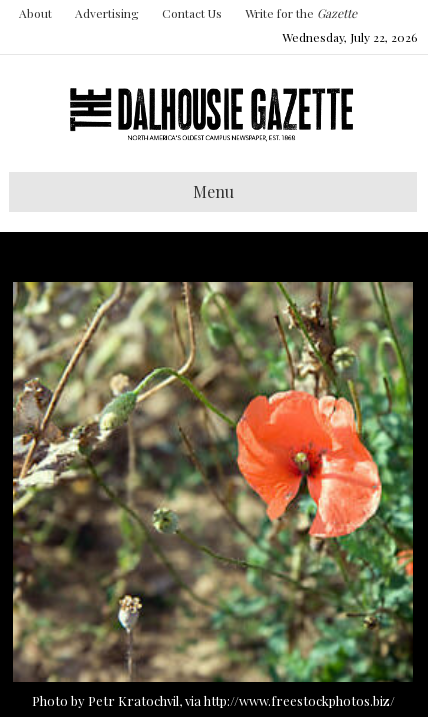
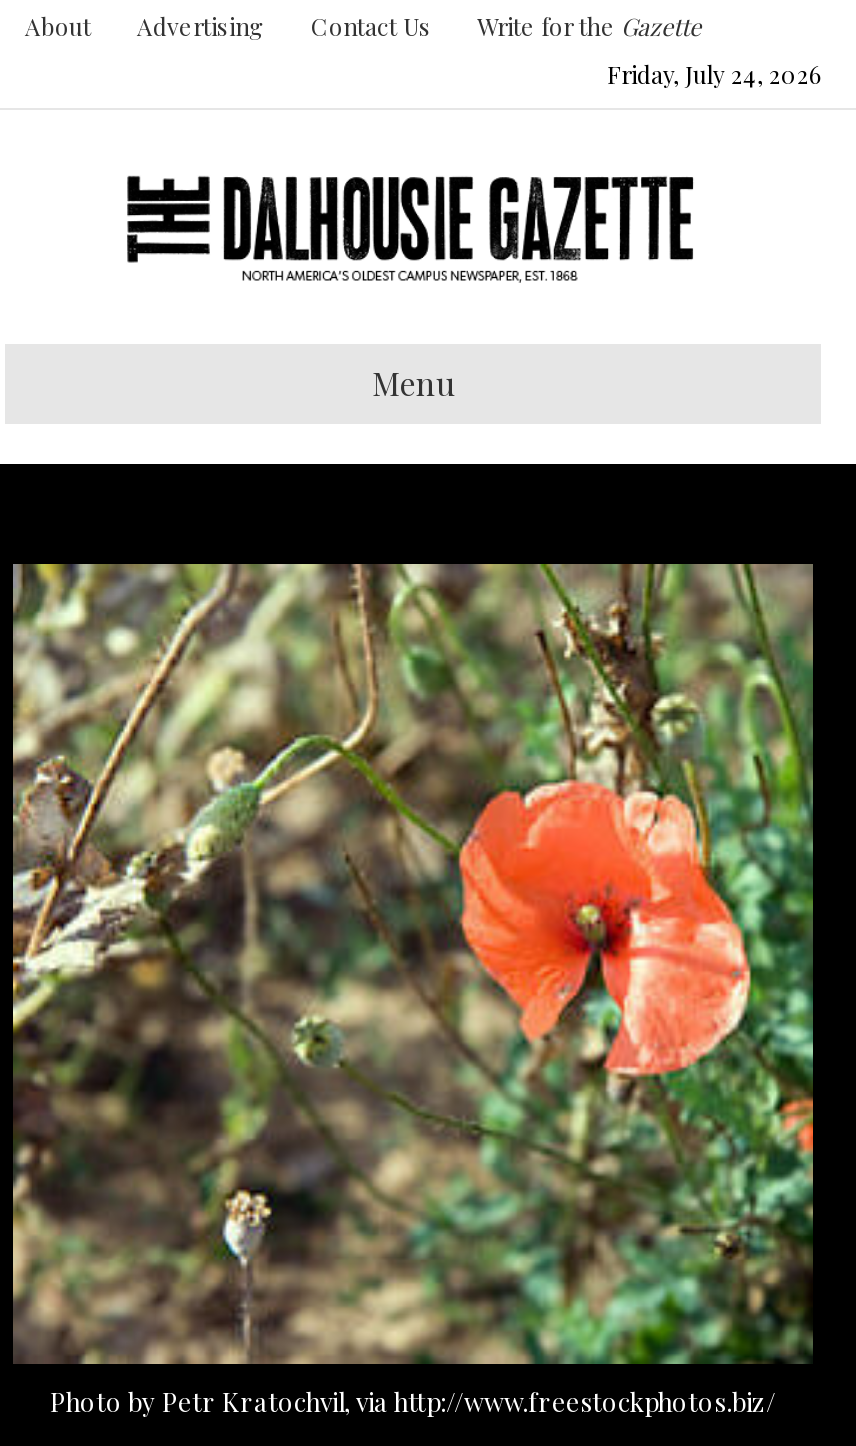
[282,29,417,45] Wednesday, July 22, 2026 -> [607,58,821,90] Friday, July 24, 2026

